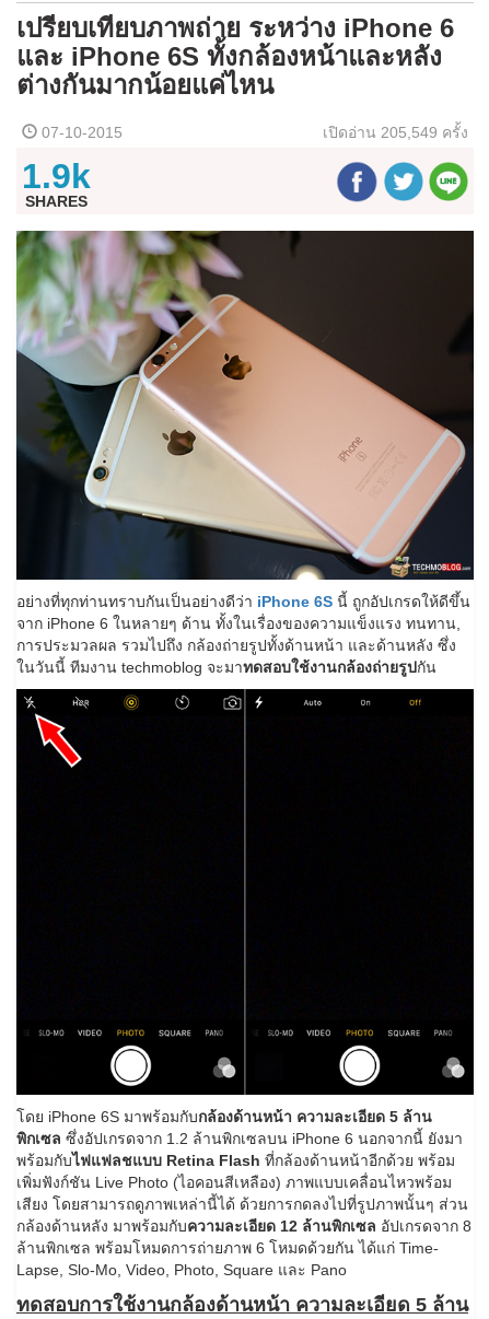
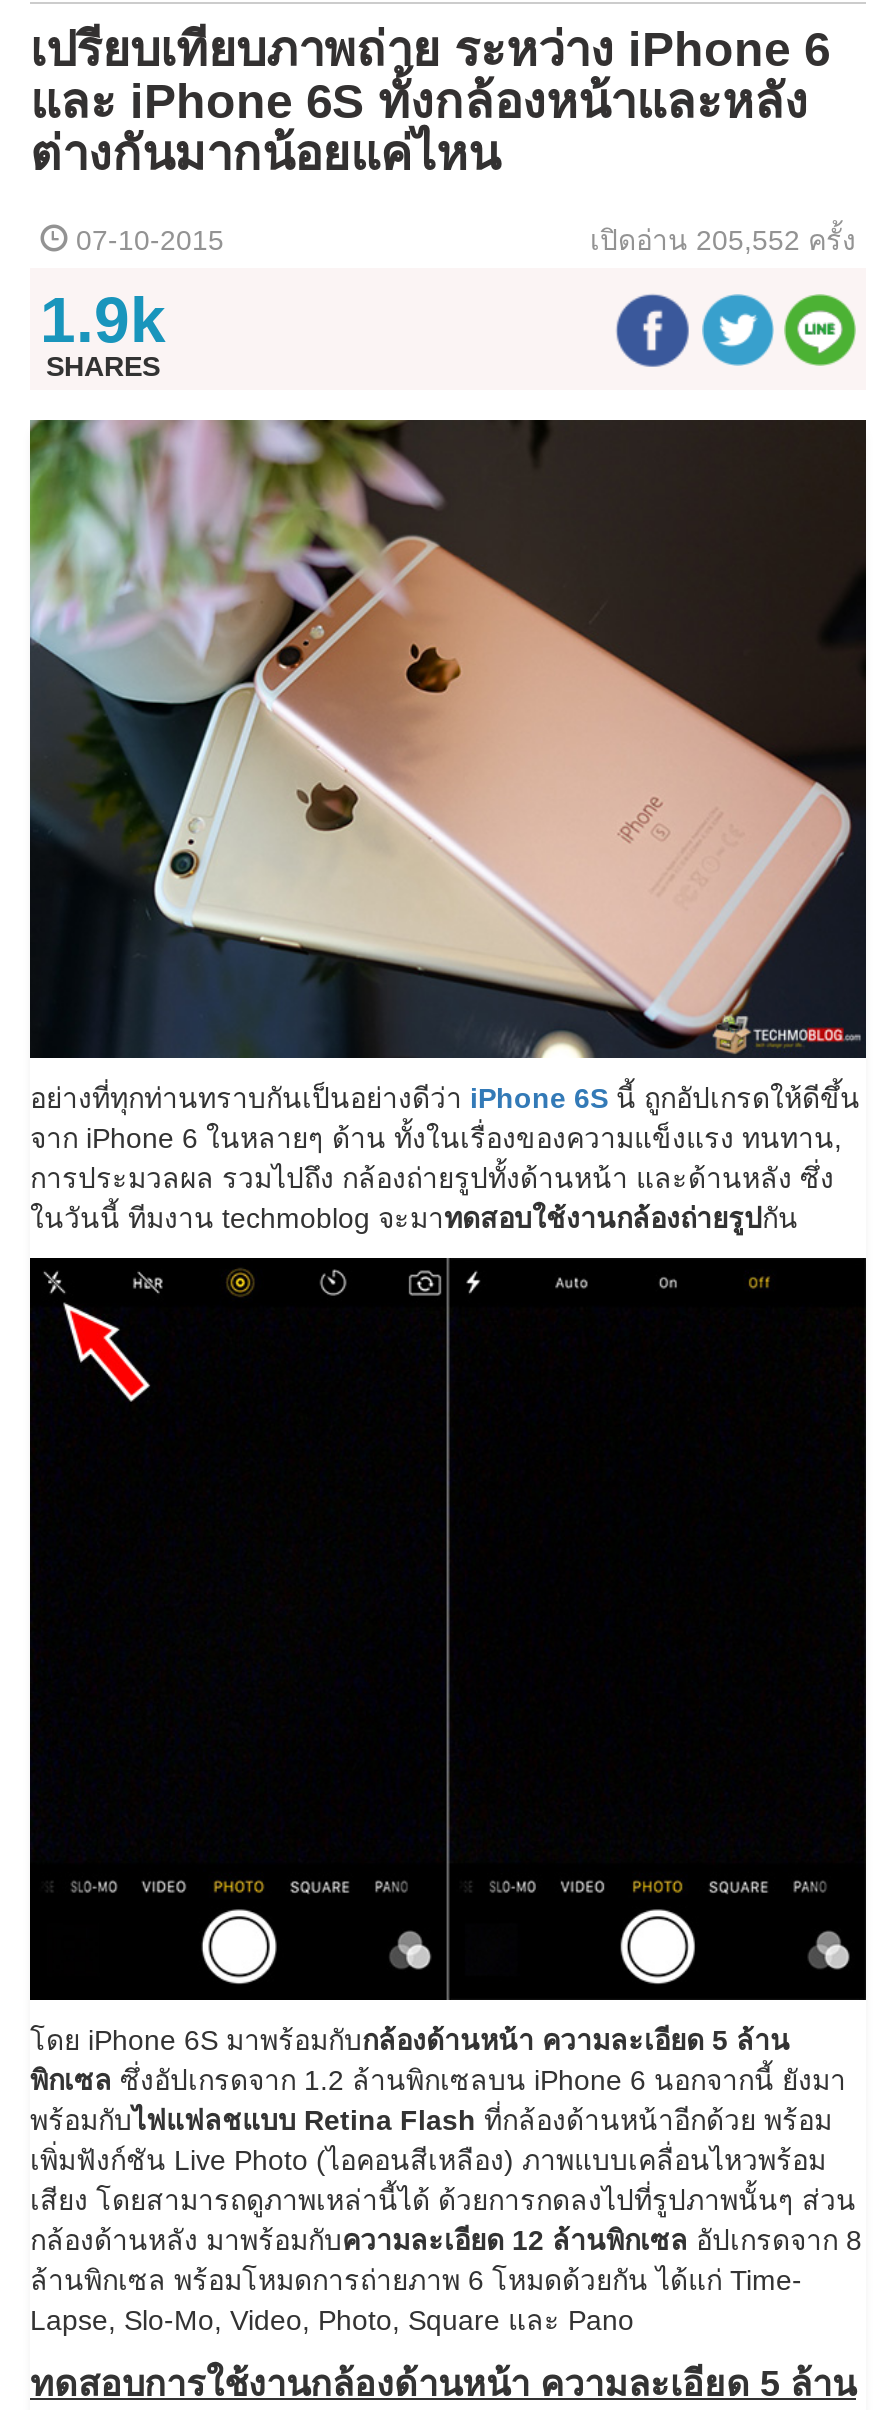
[323,124,468,141] เปิดอ่าน 205,549 ครั้ง -> [590,224,856,256] เปิดอ่าน 205,552 ครั้ง

